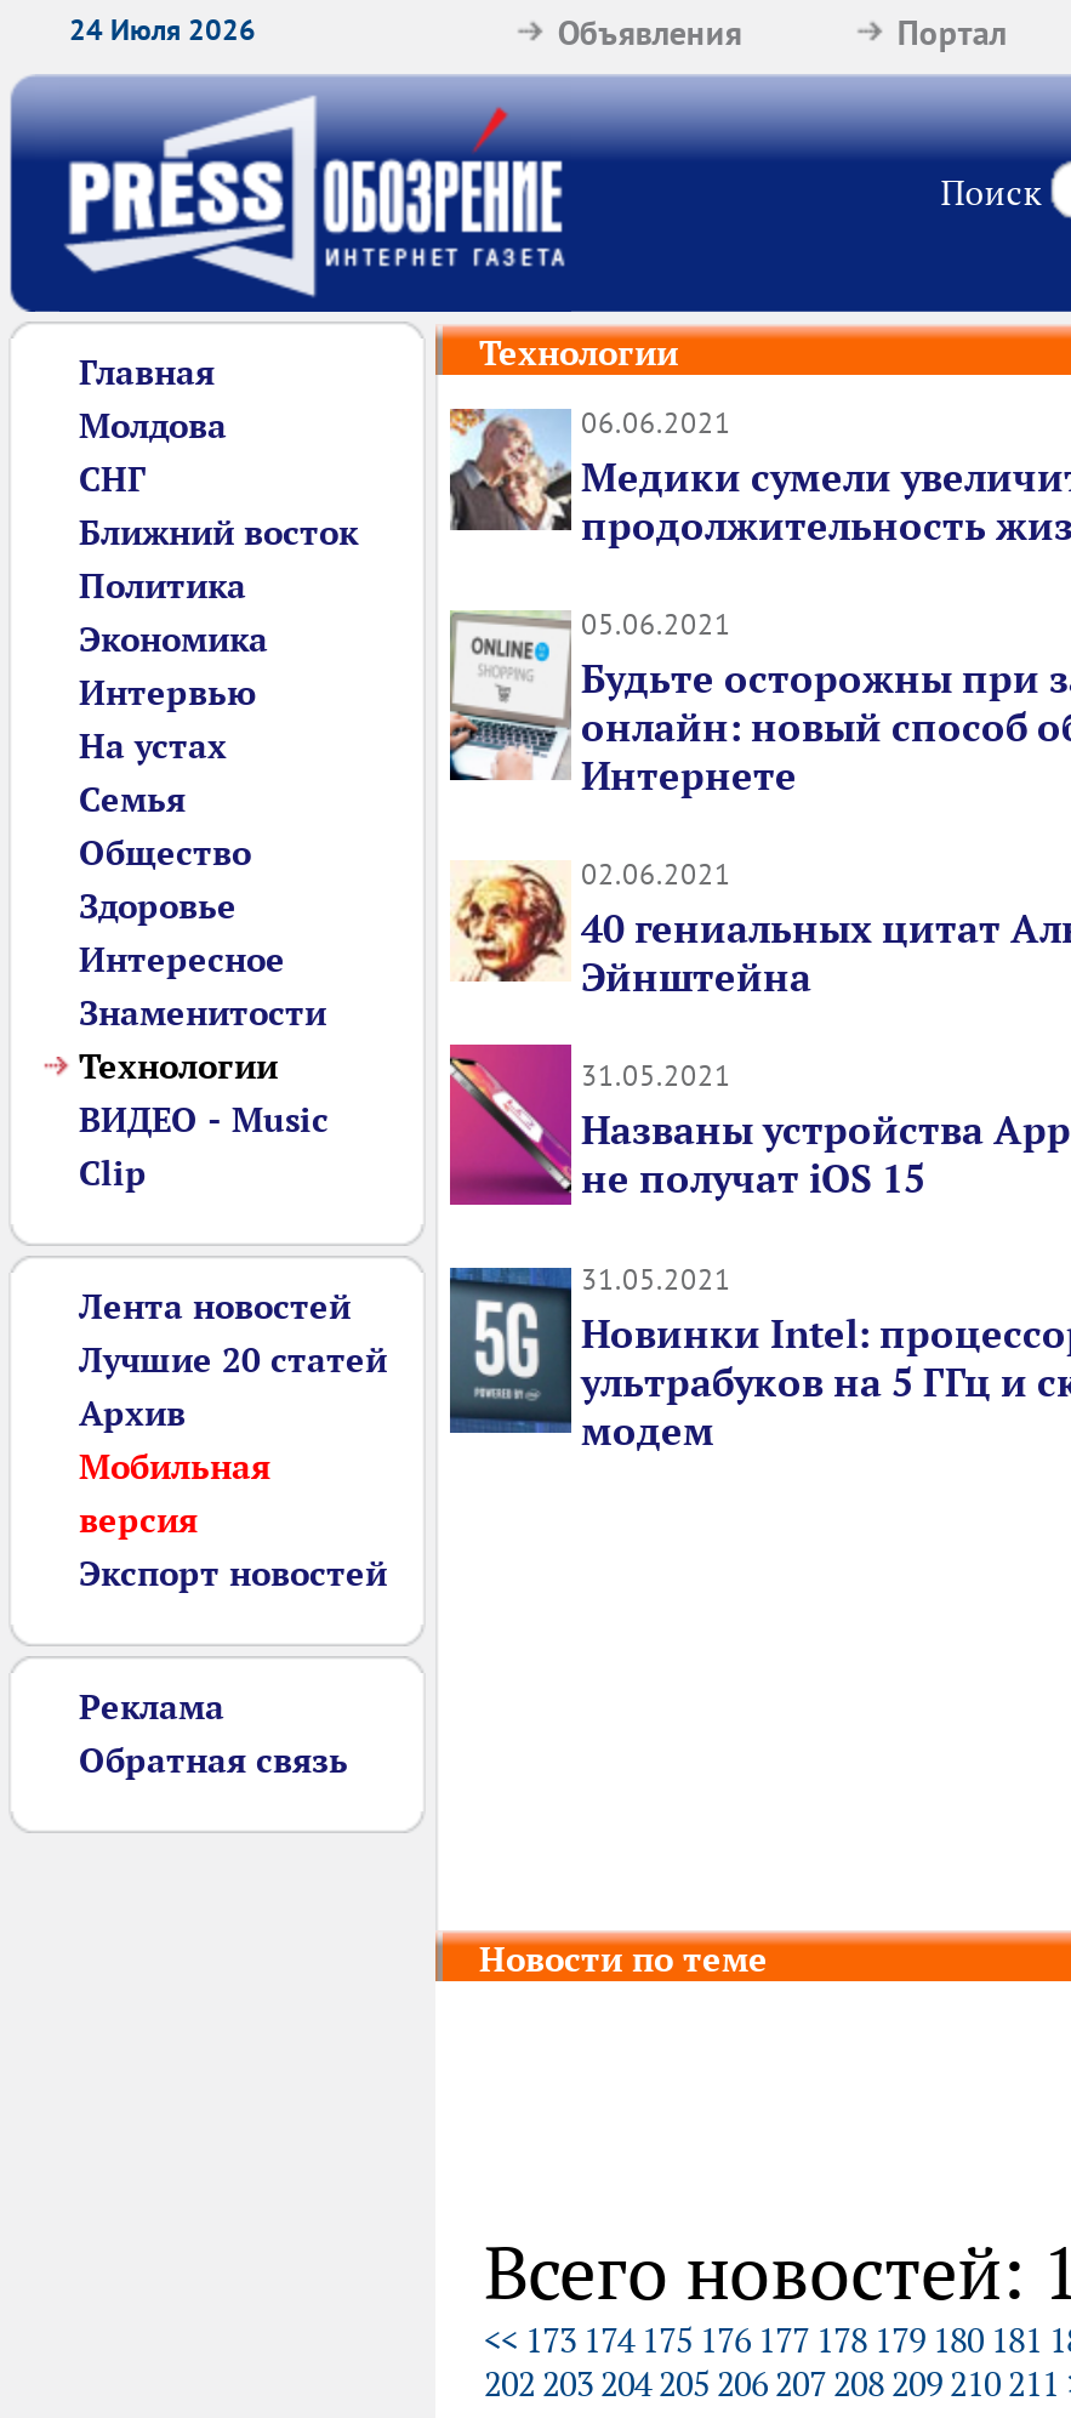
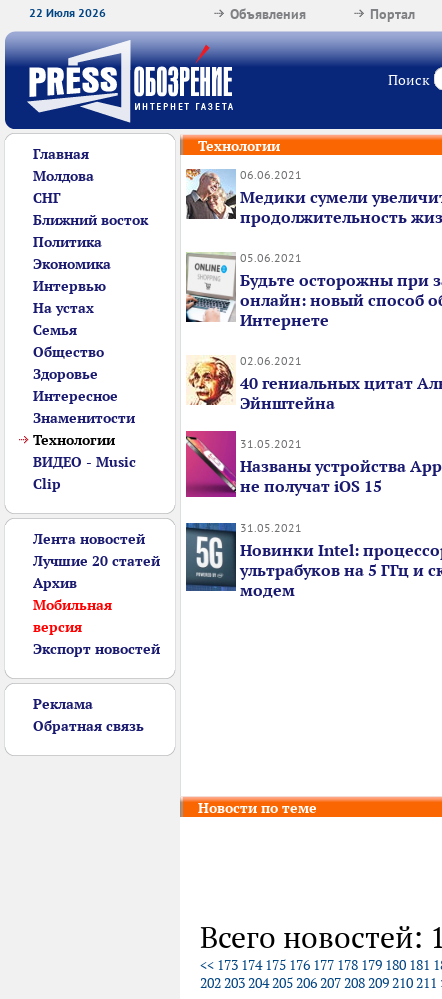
[69,11,256,47] 24 Июля 2026 -> [29,5,106,20] 22 Июля 2026

